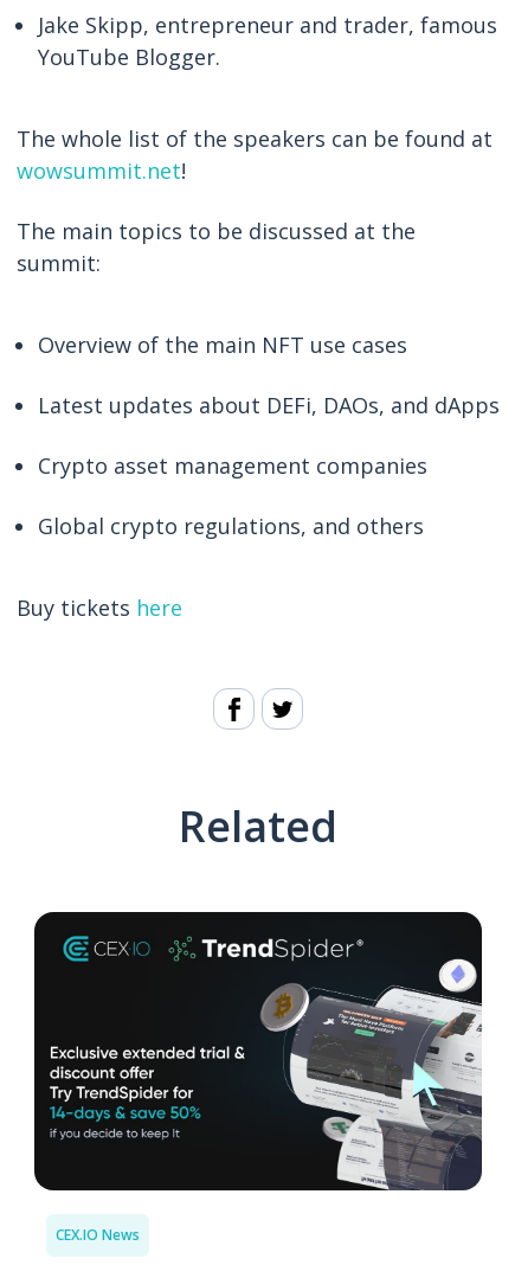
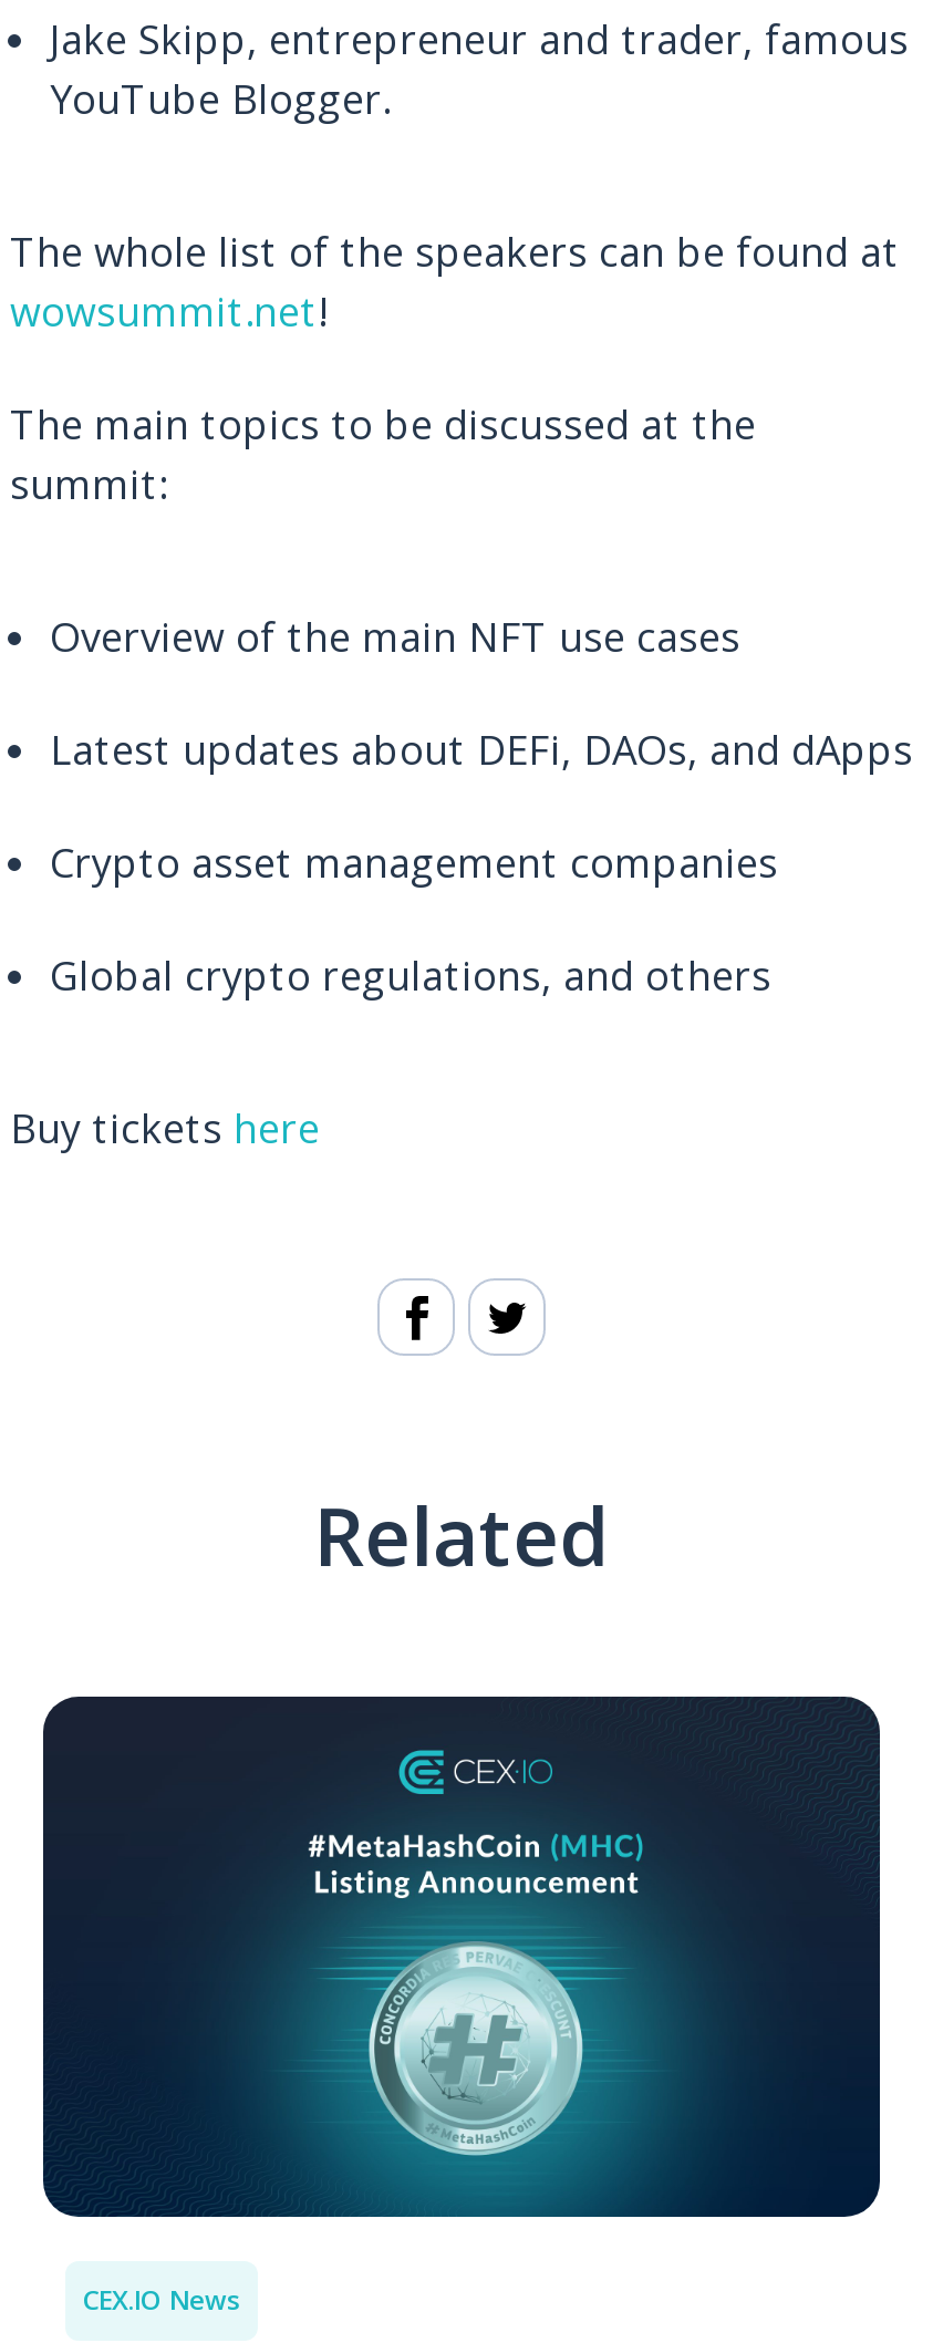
[34,914,483,1190] [image] -> [43,1699,882,2217] [image]

